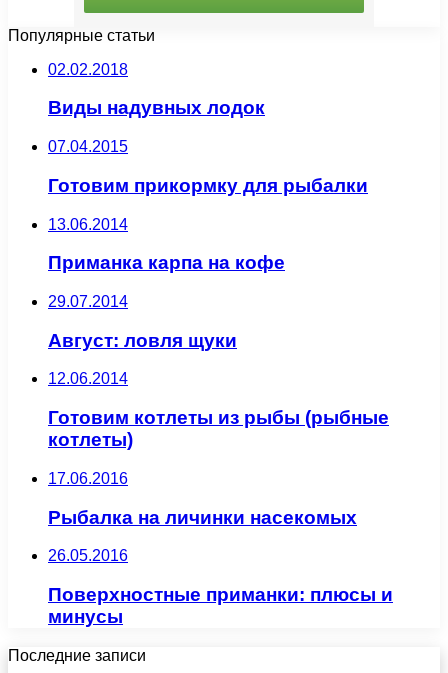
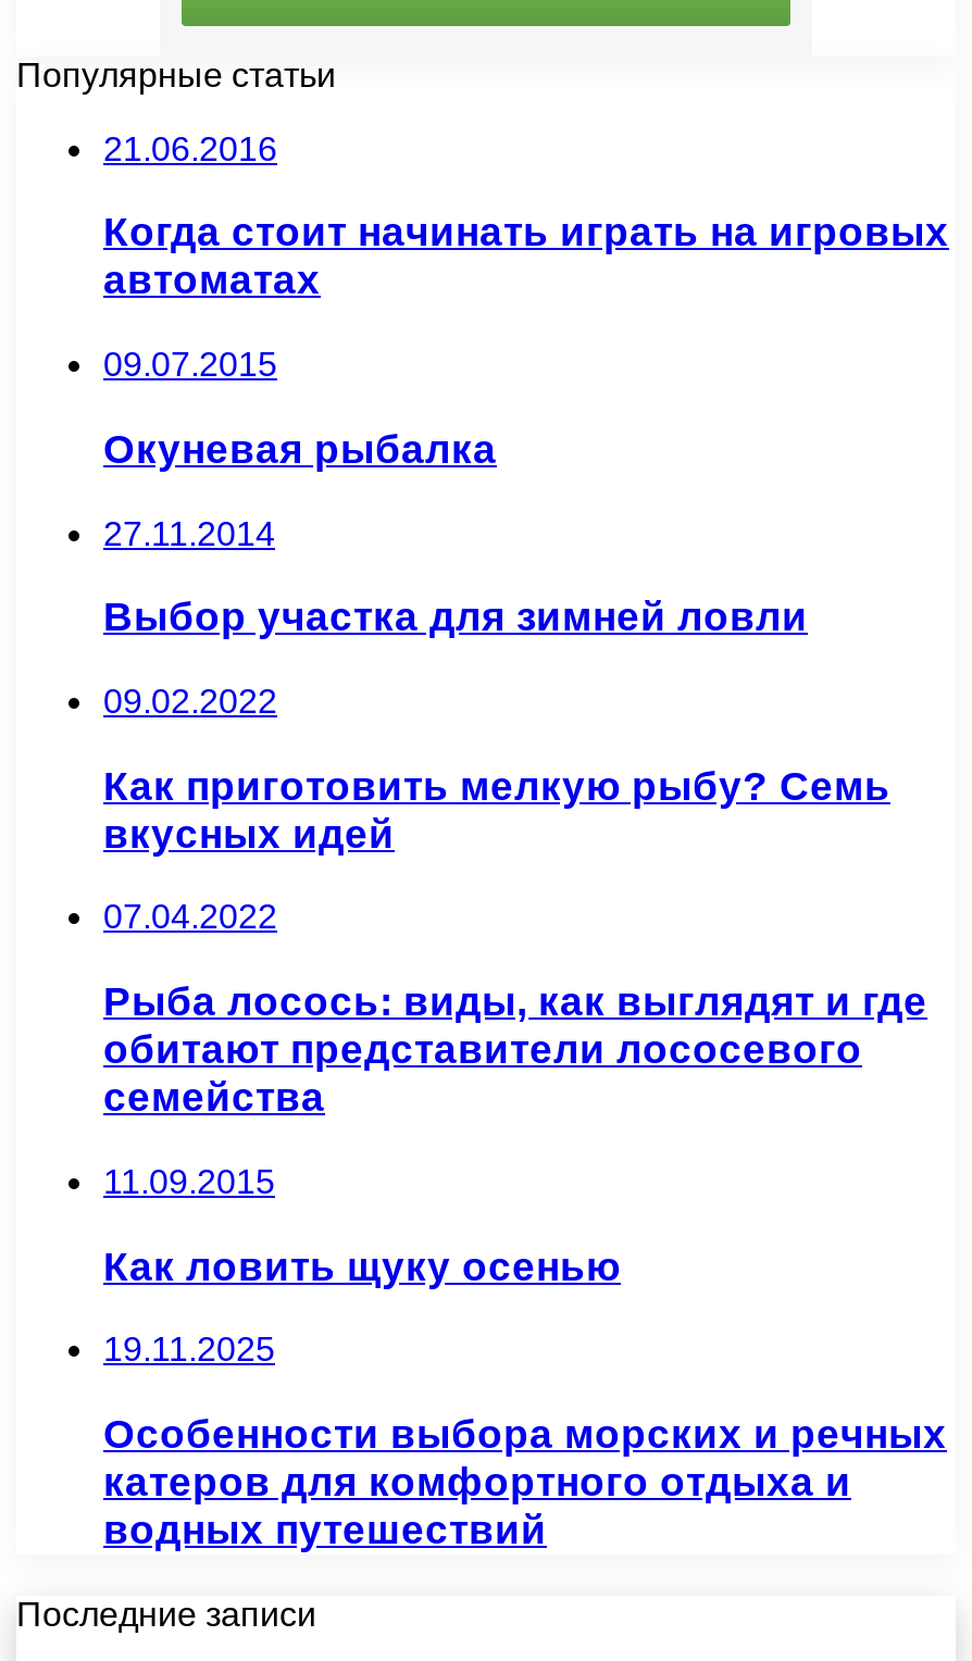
[48,61,128,78] 02.02.2018 -> [103,130,277,167] 21.06.2016
[48,97,265,118] Виды надувных лодок -> [103,210,949,303] Когда стоит начинать играть на игровых | автоматах
[48,138,128,155] 07.04.2015 -> [103,346,277,383] 09.07.2015
[48,175,368,196] Готовим прикормку для рыбалки -> [103,426,497,471] Окуневая рыбалка
[48,216,128,233] 13.06.2014 -> [103,514,275,551] 27.11.2014
[48,252,285,273] Приманка карпа на кофе -> [103,594,808,640] Выбор участка для зимней ловли
[48,293,128,310] 29.07.2014 -> [103,683,277,720] 09.02.2022
[48,330,237,351] Август: ловля щуки -> [103,762,890,856] Как приготовить мелкую рыбу? Семь | вкусных идей
[48,370,128,387] 12.06.2014 -> [103,899,277,936] 07.04.2022
[48,407,389,450] Готовим котлеты из рыбы (рыбные | котлеты) -> [103,979,927,1120] Рыба лосось: виды, как выглядят и где | обитают представители лососевого | семейства
[48,470,128,487] 17.06.2016 -> [103,1163,275,1200] 11.09.2015
[48,507,357,528] Рыбалка на личинки насекомых -> [103,1243,621,1288] Как ловить щуку осенью
[48,547,128,564] 26.05.2016 -> [103,1331,275,1368] 19.11.2025
[48,584,393,627] Поверхностные приманки: плюсы и | минусы -> [103,1411,947,1552] Особенности выбора морских и речных | катеров для комфортного отдыха и | водных путешествий

